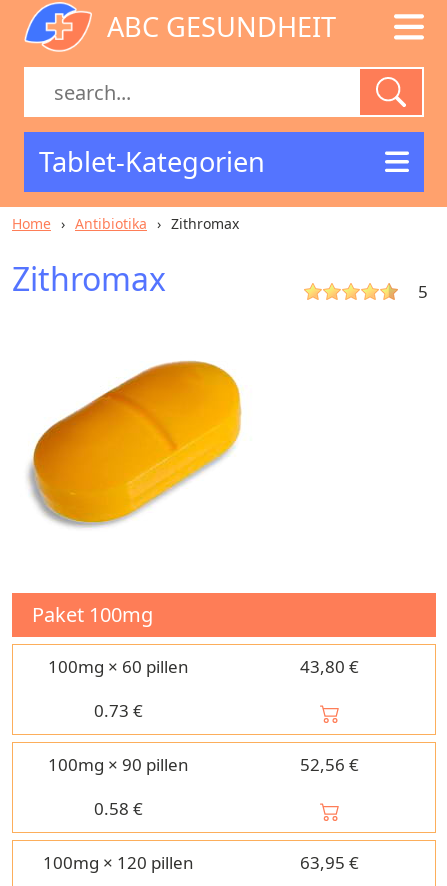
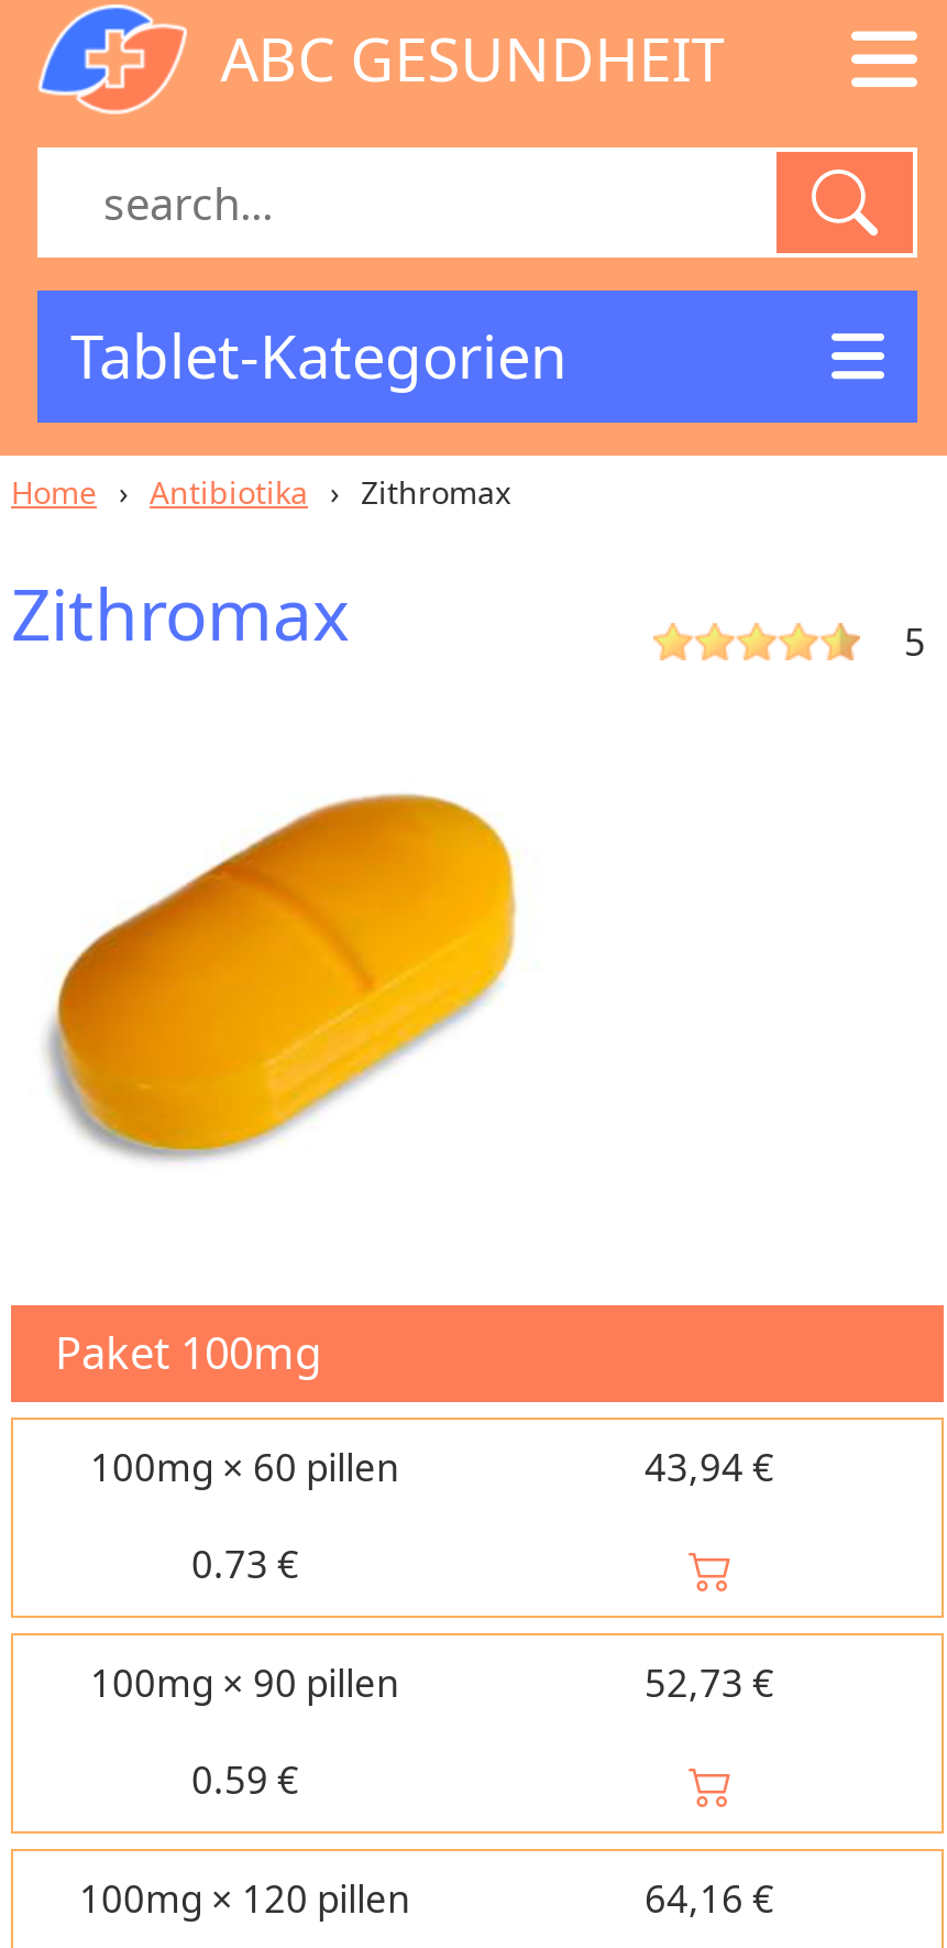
[300,655,359,678] 43,80 € -> [645,1442,774,1492] 43,94 €
[300,753,359,776] 52,56 € -> [645,1657,774,1708] 52,73 €
[94,797,143,820] 0.58 € -> [191,1754,299,1805] 0.59 €
[300,851,359,874] 63,95 € -> [645,1873,774,1924] 64,16 €

